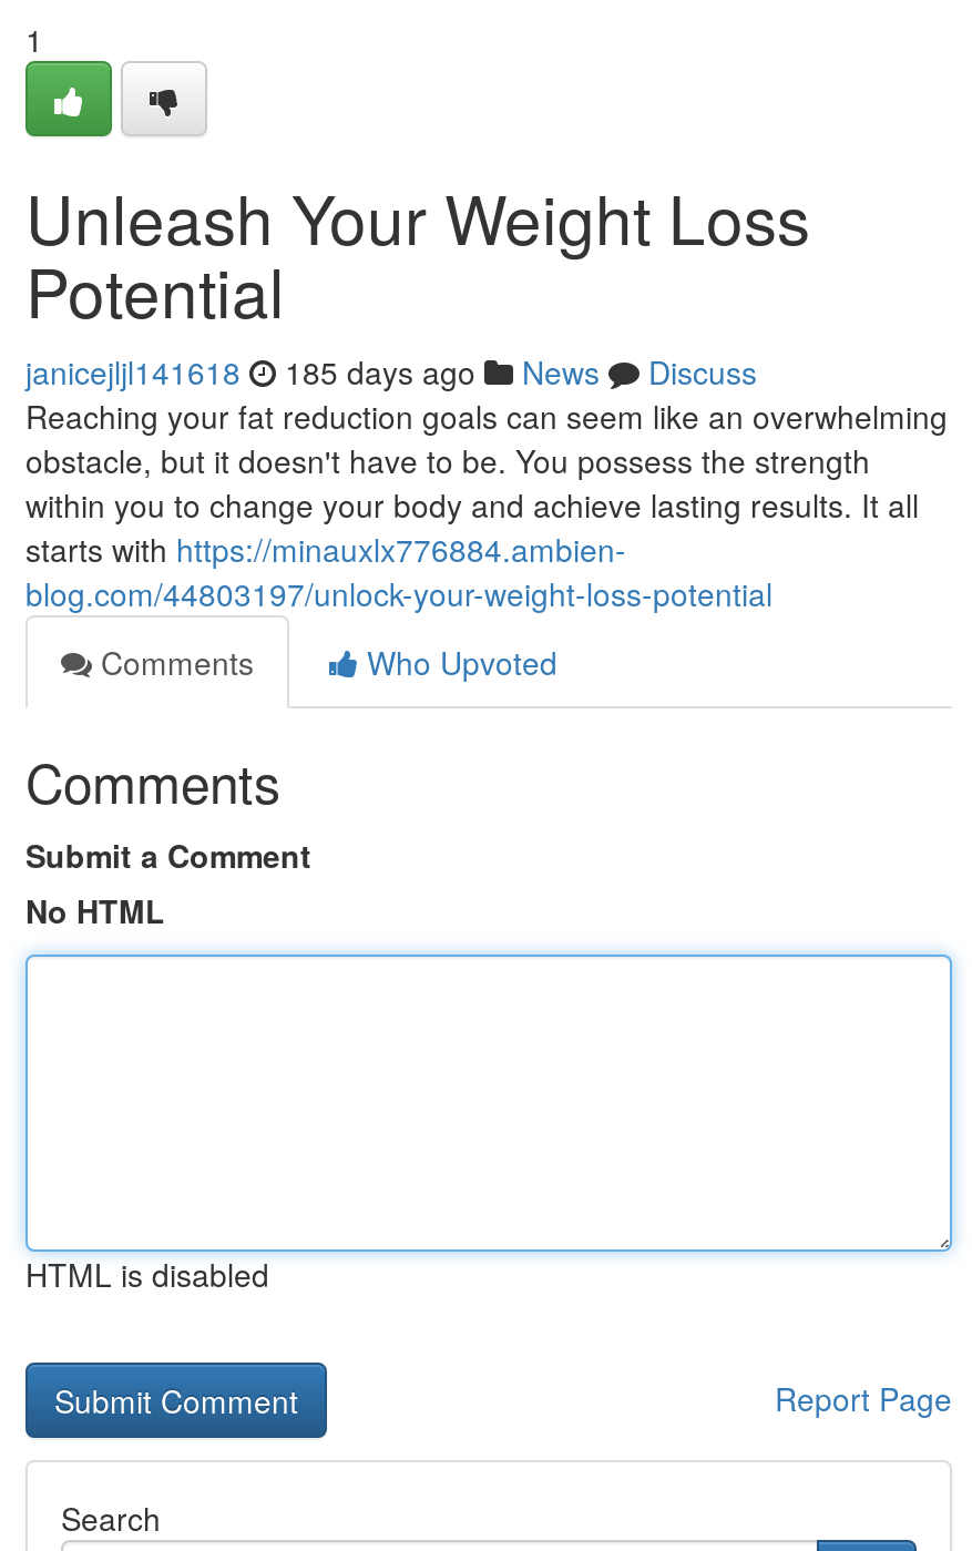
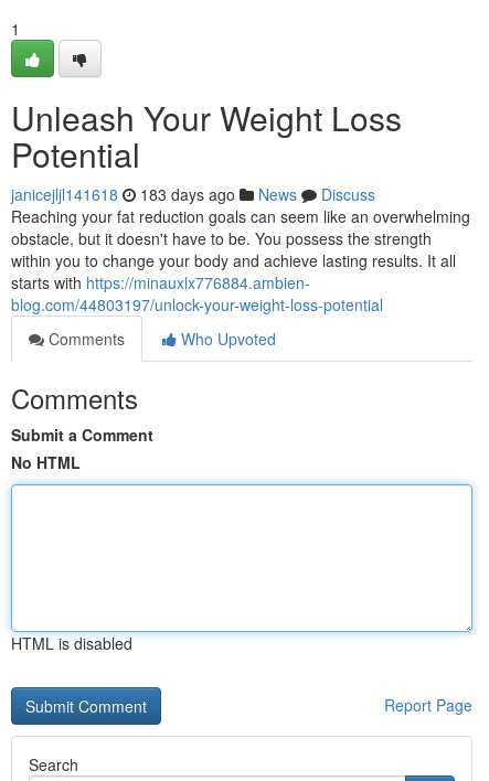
[25,349,757,394] janicejljl141618 185 days ago News Discuss -> [11,183,375,205] janicejljl141618 183 days ago News Discuss

